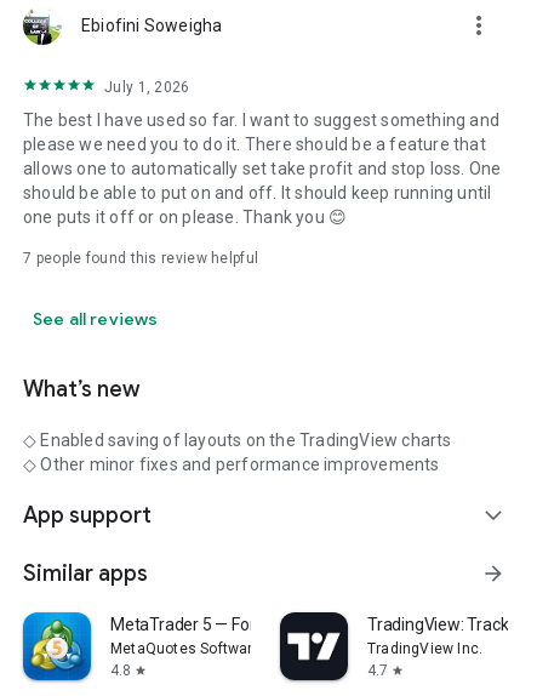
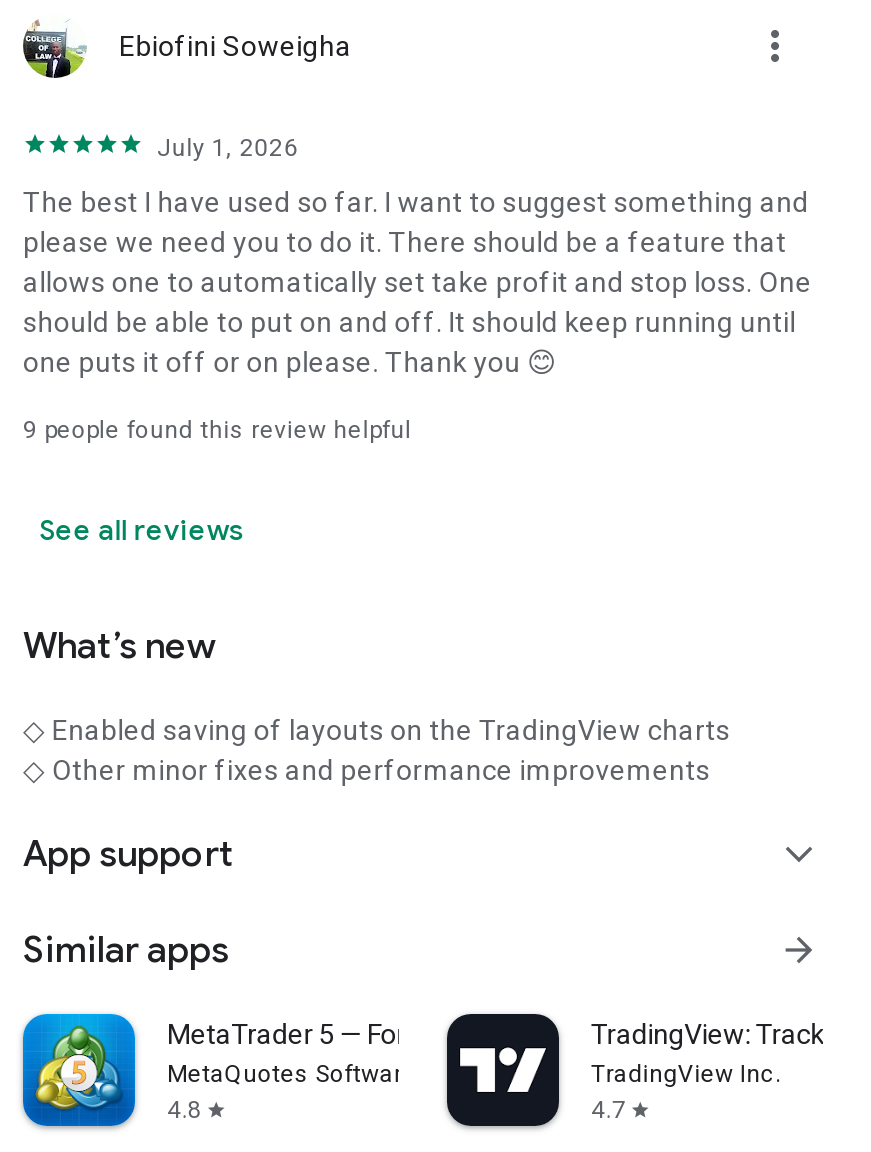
[23,250,258,267] 7 people found this review helpful -> [23,416,411,444] 9 people found this review helpful

